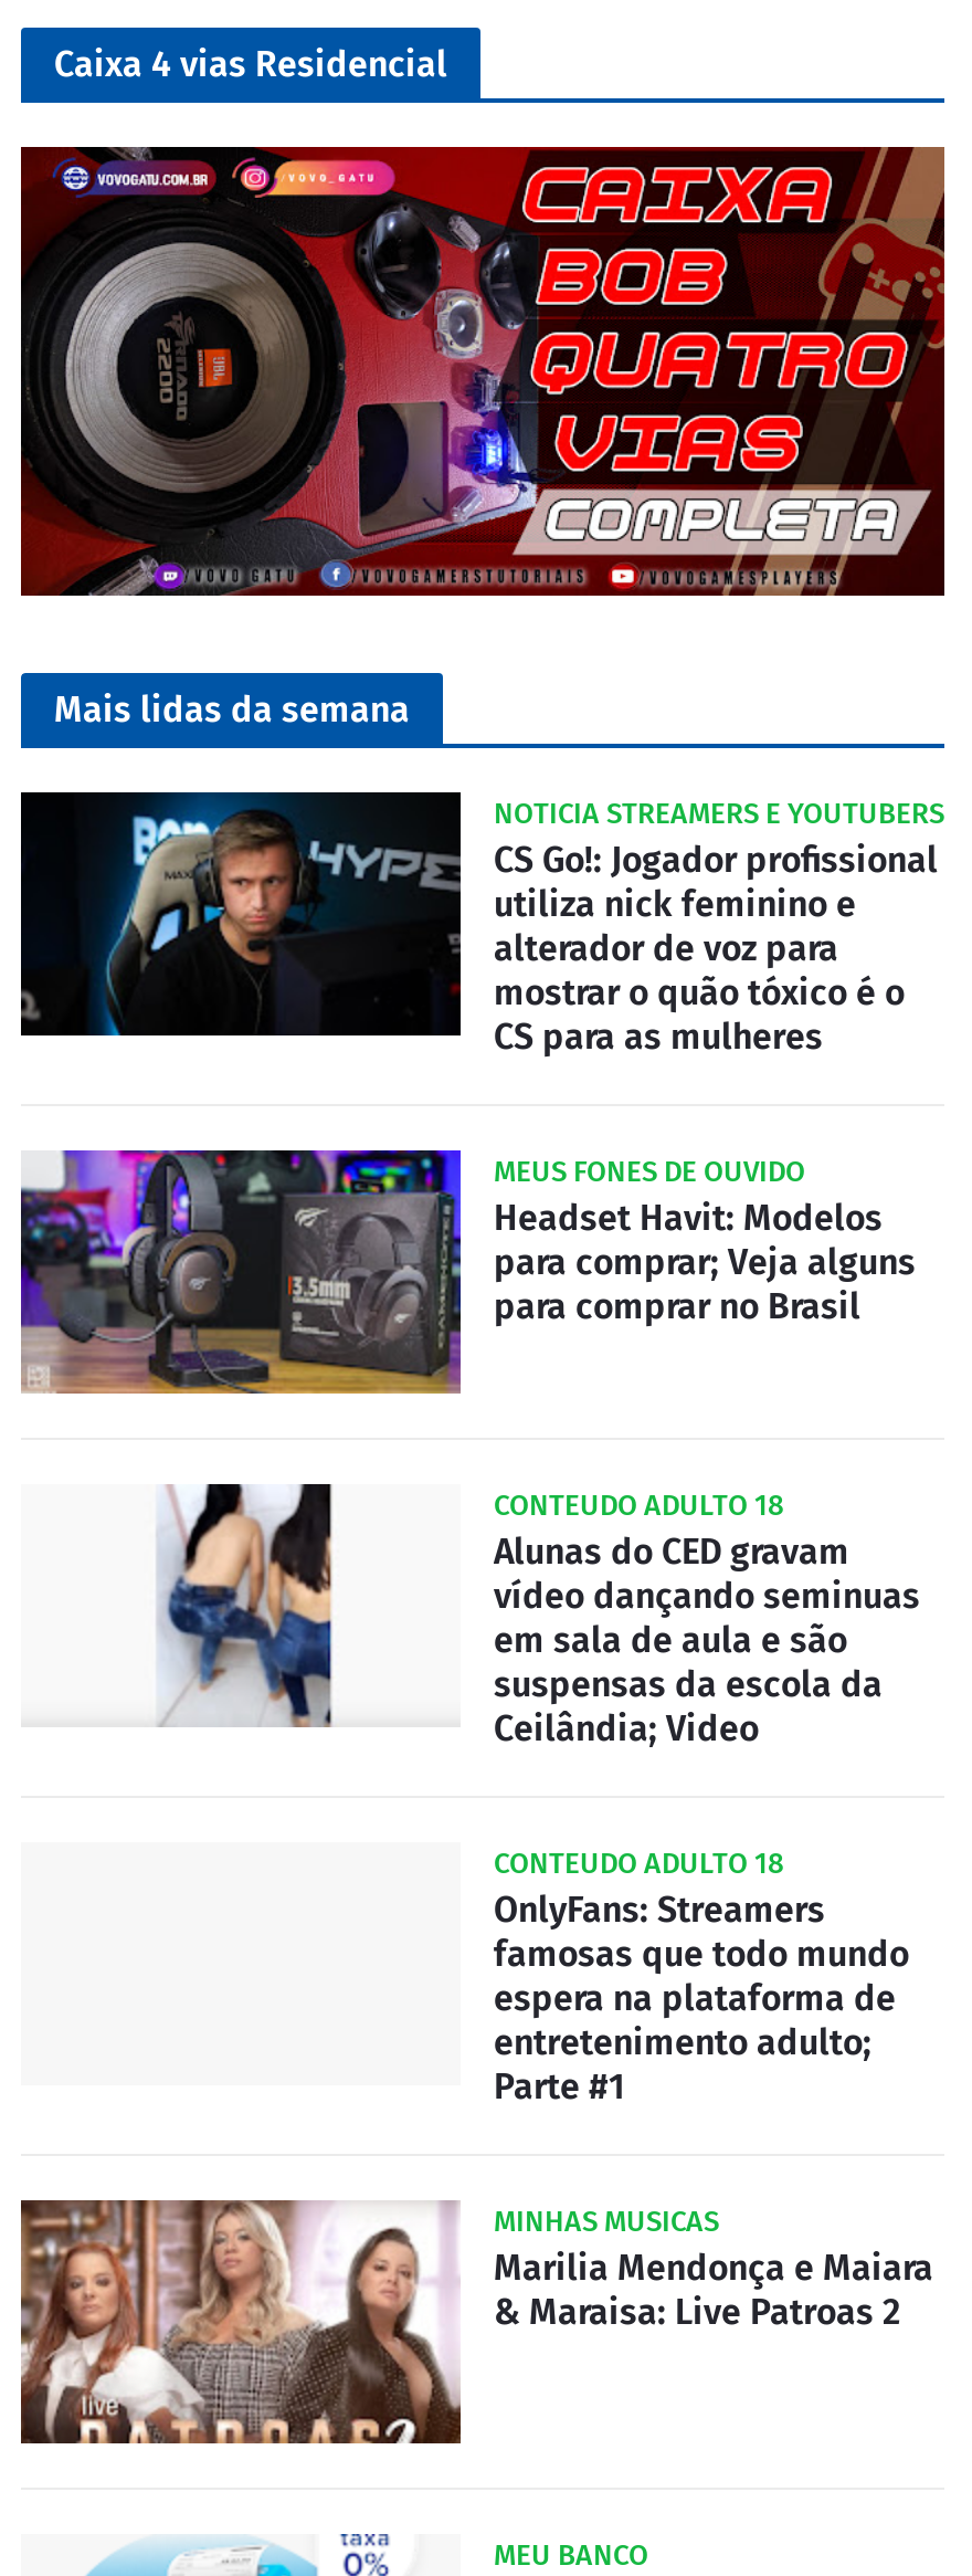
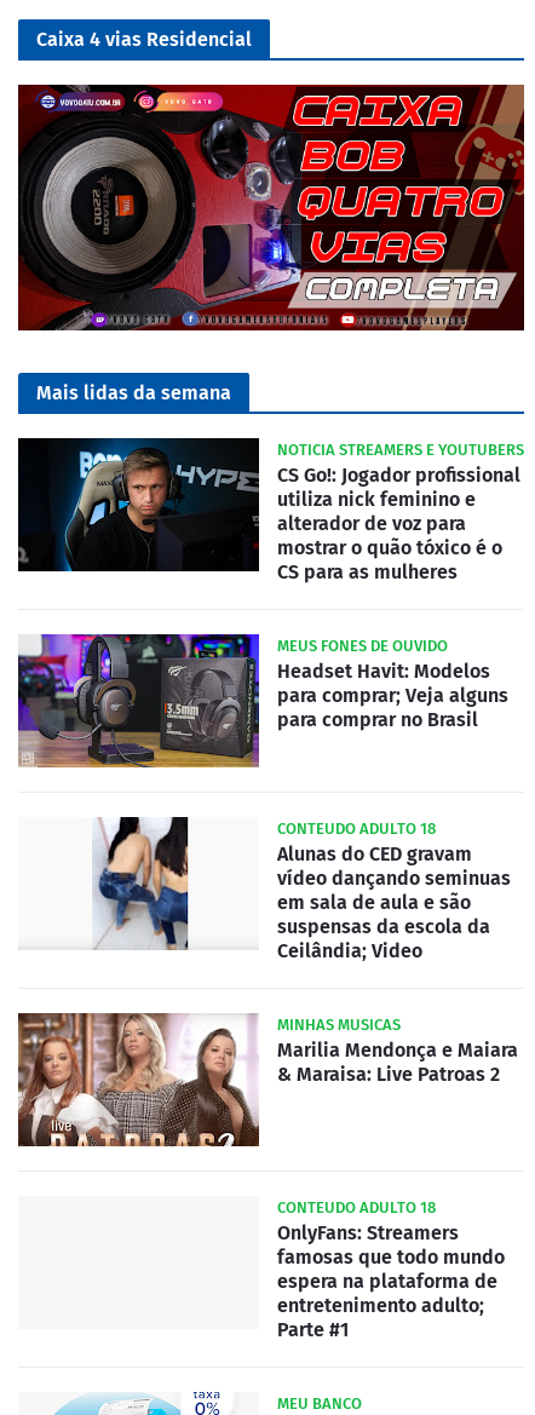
moved [494,1846,909,2107] -> [277,1198,505,1341]: CONTEUDO ADULTO 18 | OnlyFans: Streamers | famosas que todo mundo | espera na plataforma de | entretenimento adulto; | Parte #1
moved [19,2198,933,2446] -> [17,1012,518,1147]: [image] | MINHAS MUSICAS | Marilia Mendonça e Maiara | & Maraisa: Live Patroas 2

